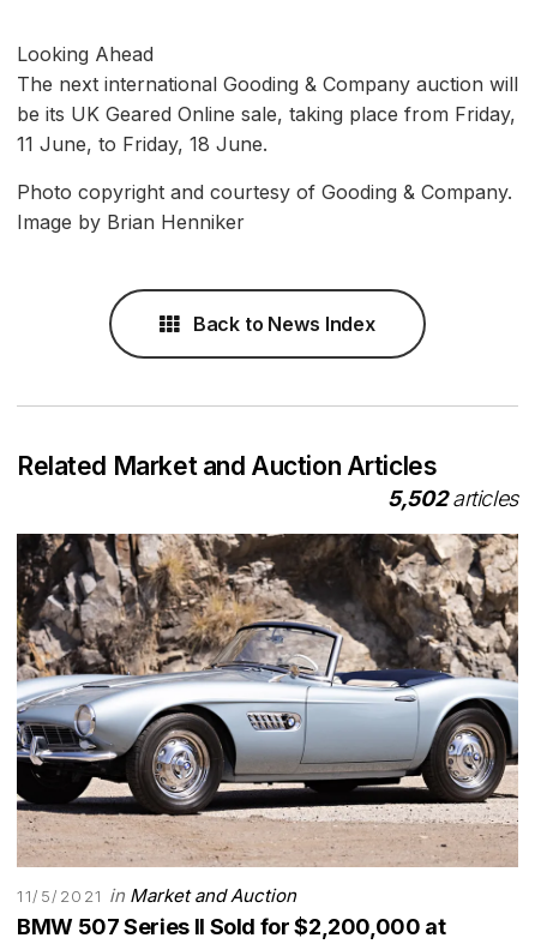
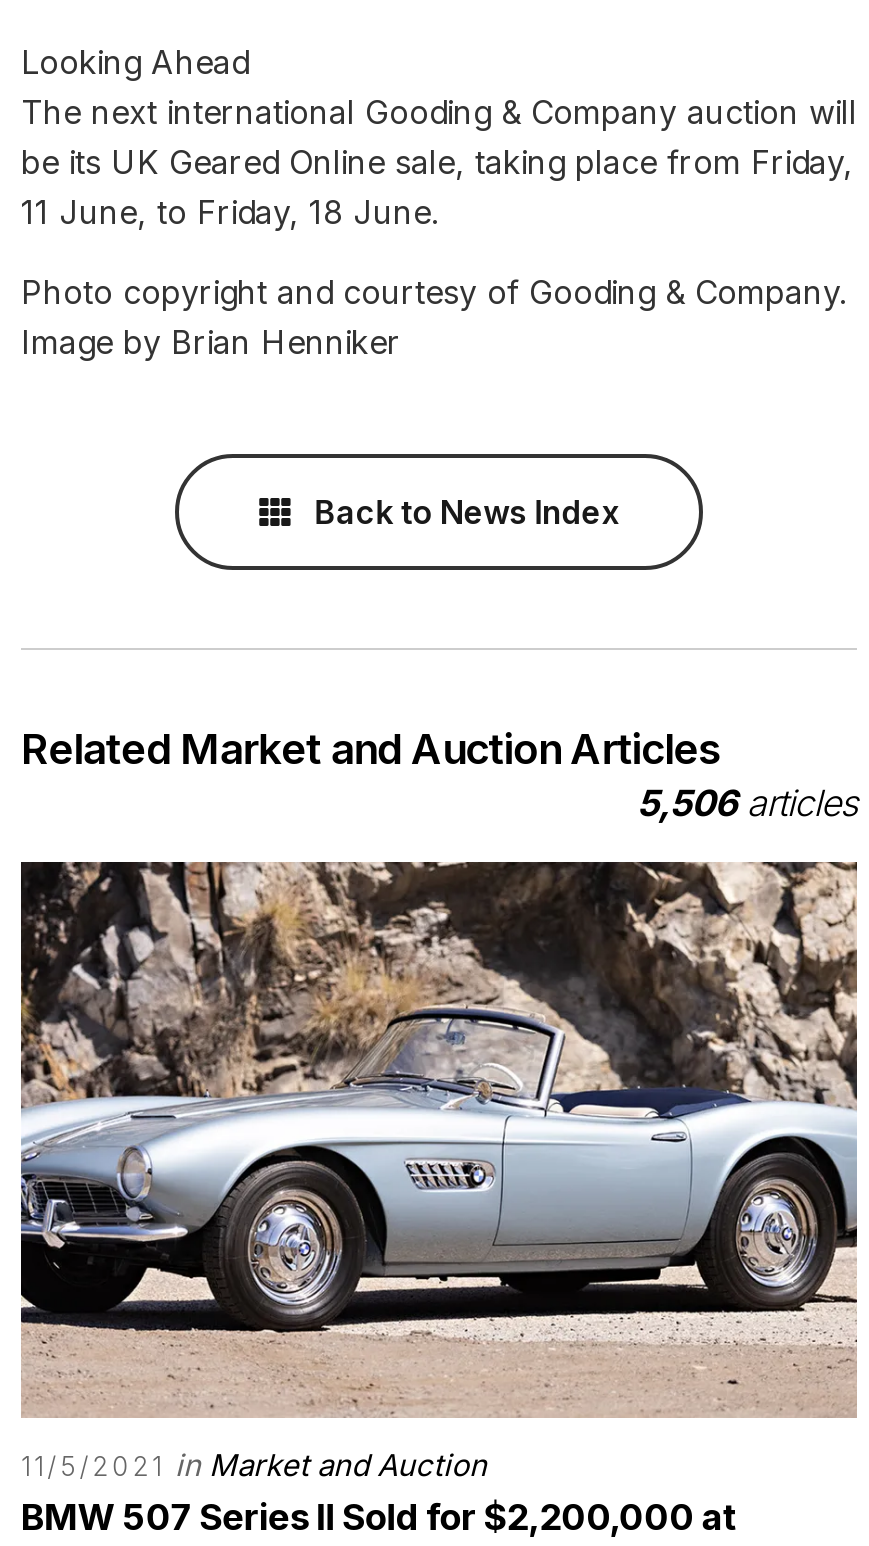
[387,485,518,511] 5,502 articles -> [637,781,857,823] 5,506 articles

